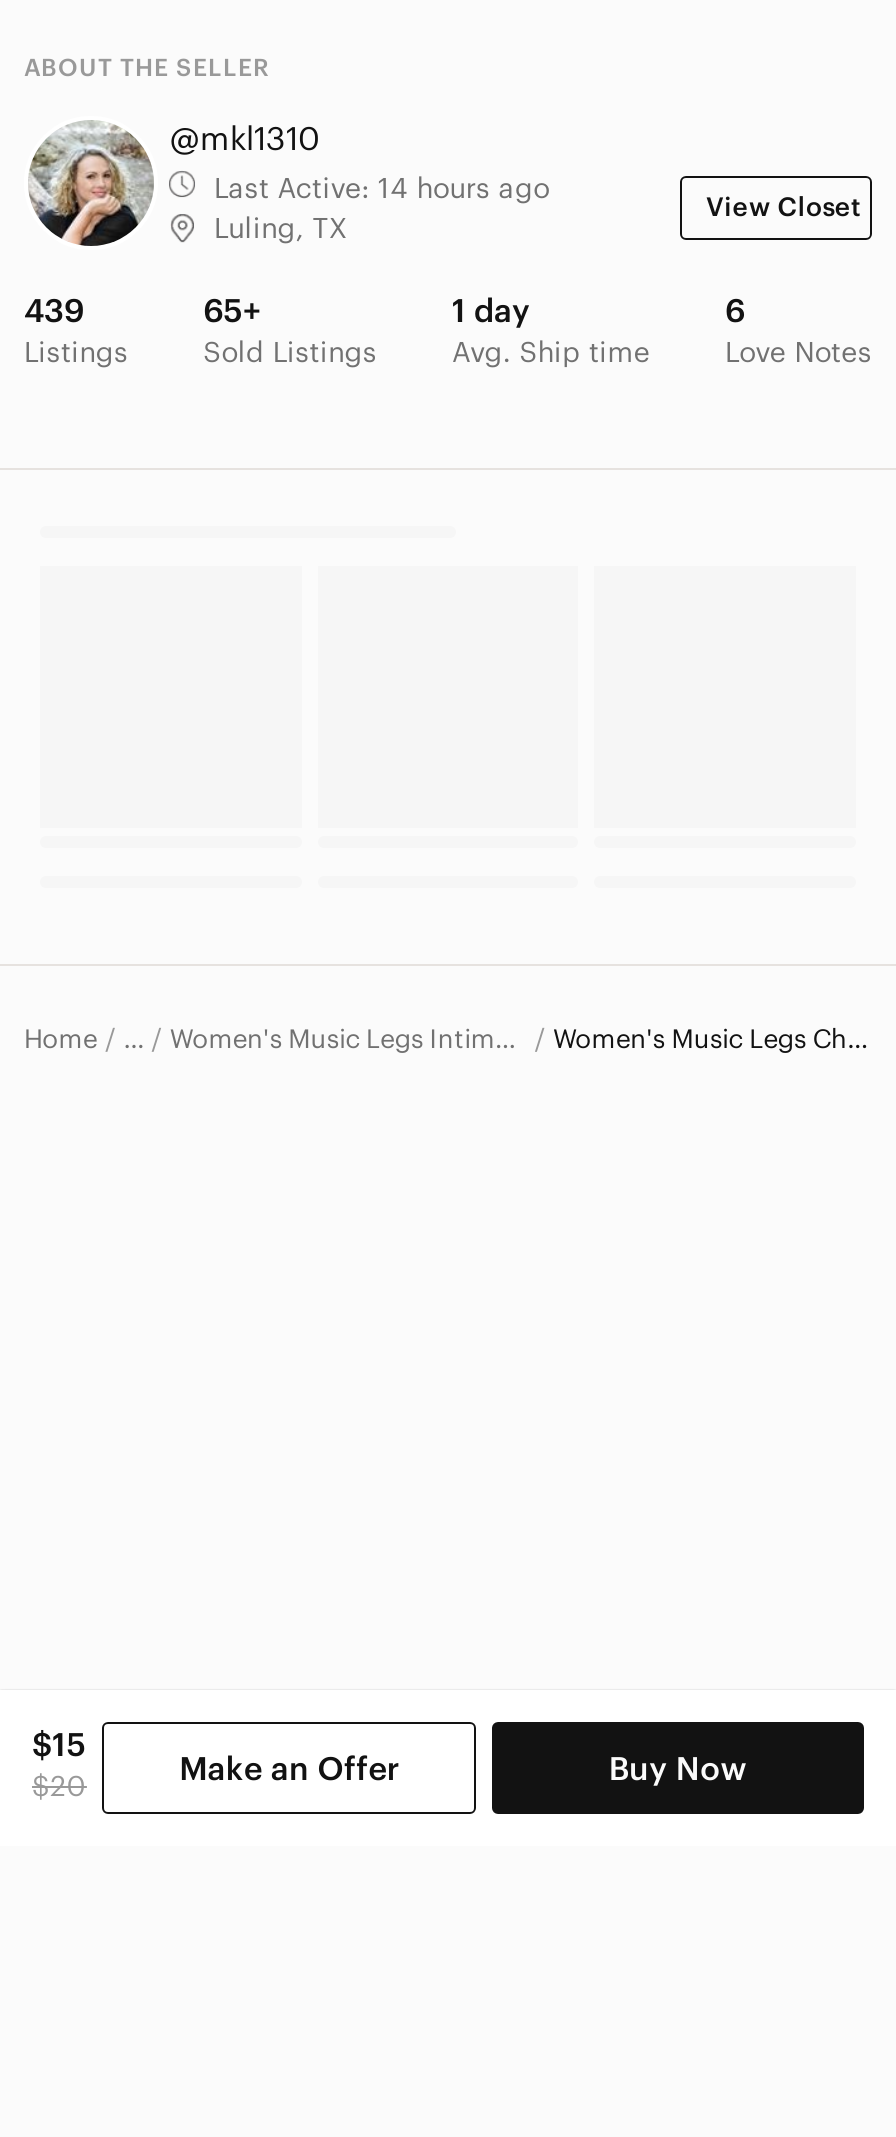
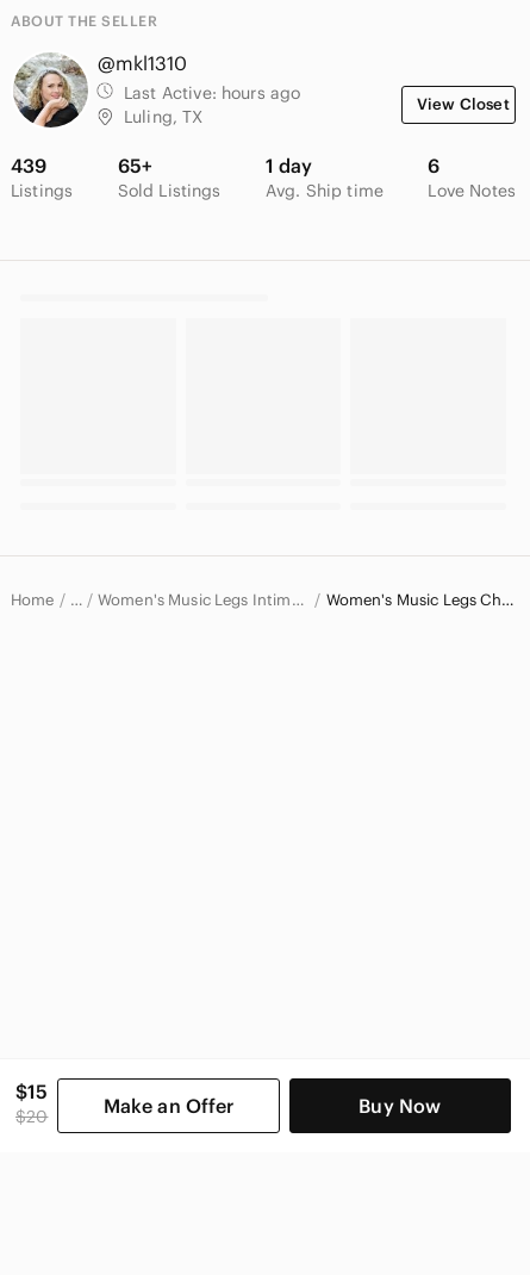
[214,170,550,206] Last Active: 14 hours ago -> [124,82,300,104] Last Active: hours ago
moved [32,1724,747,1804] -> [15,1080,441,1127]: $15 | $20 | Make an Offer | Buy Now

